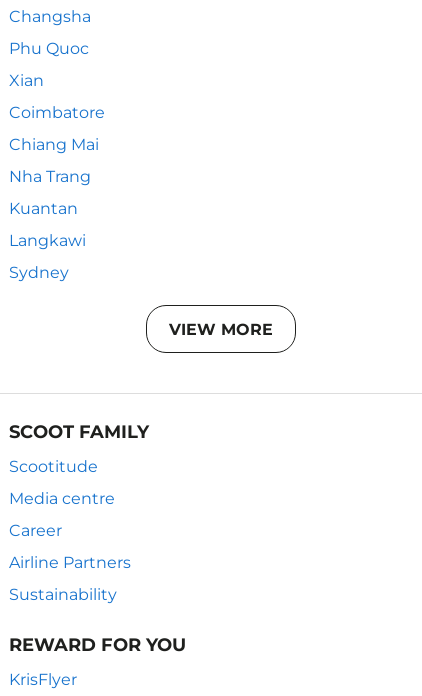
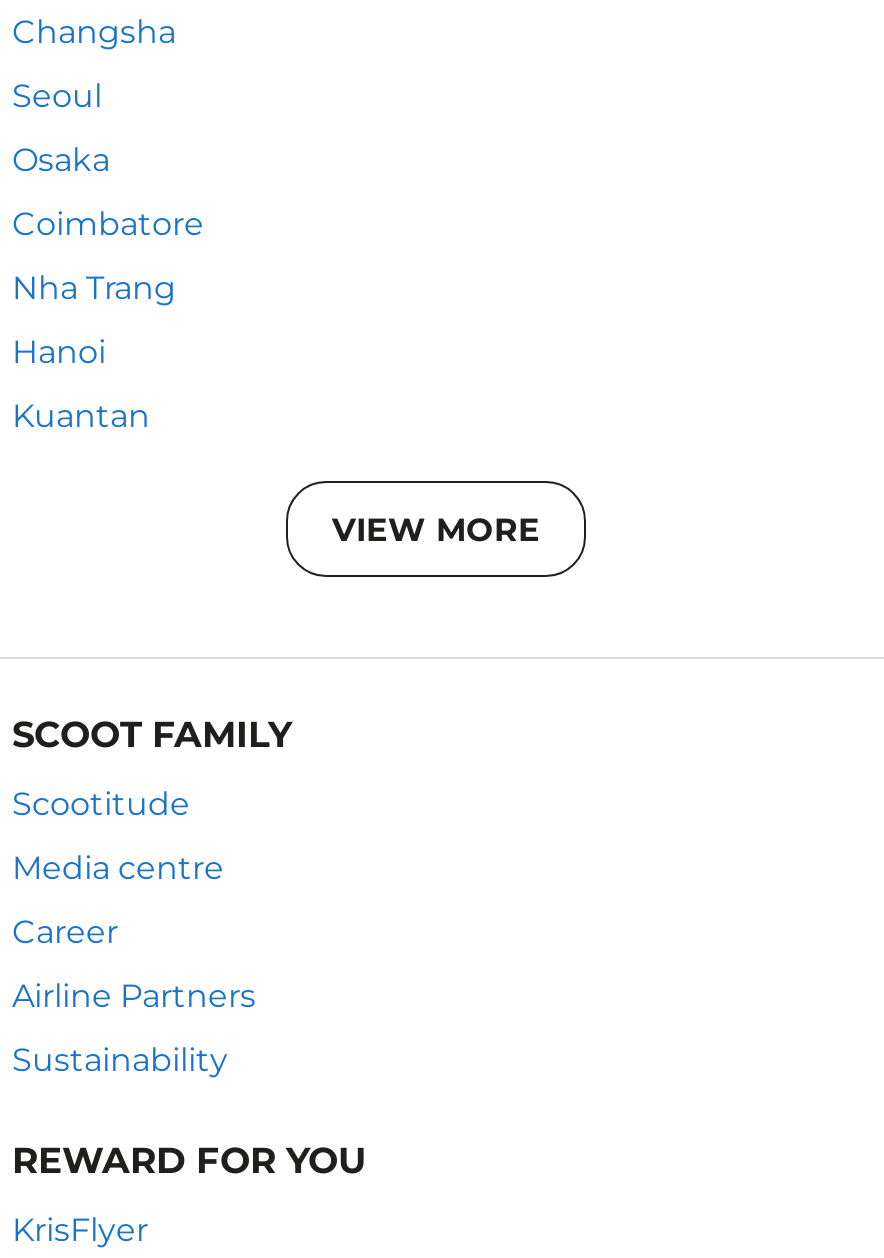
[9,39,89,58] Phu Quoc -> [12,77,102,115] Seoul
[9,71,44,90] Xian -> [12,141,110,179] Osaka
[9,135,99,154] Chiang Mai -> none
none -> [12,333,106,371] Hanoi
[9,231,86,282] Langkawi | Sydney -> none

